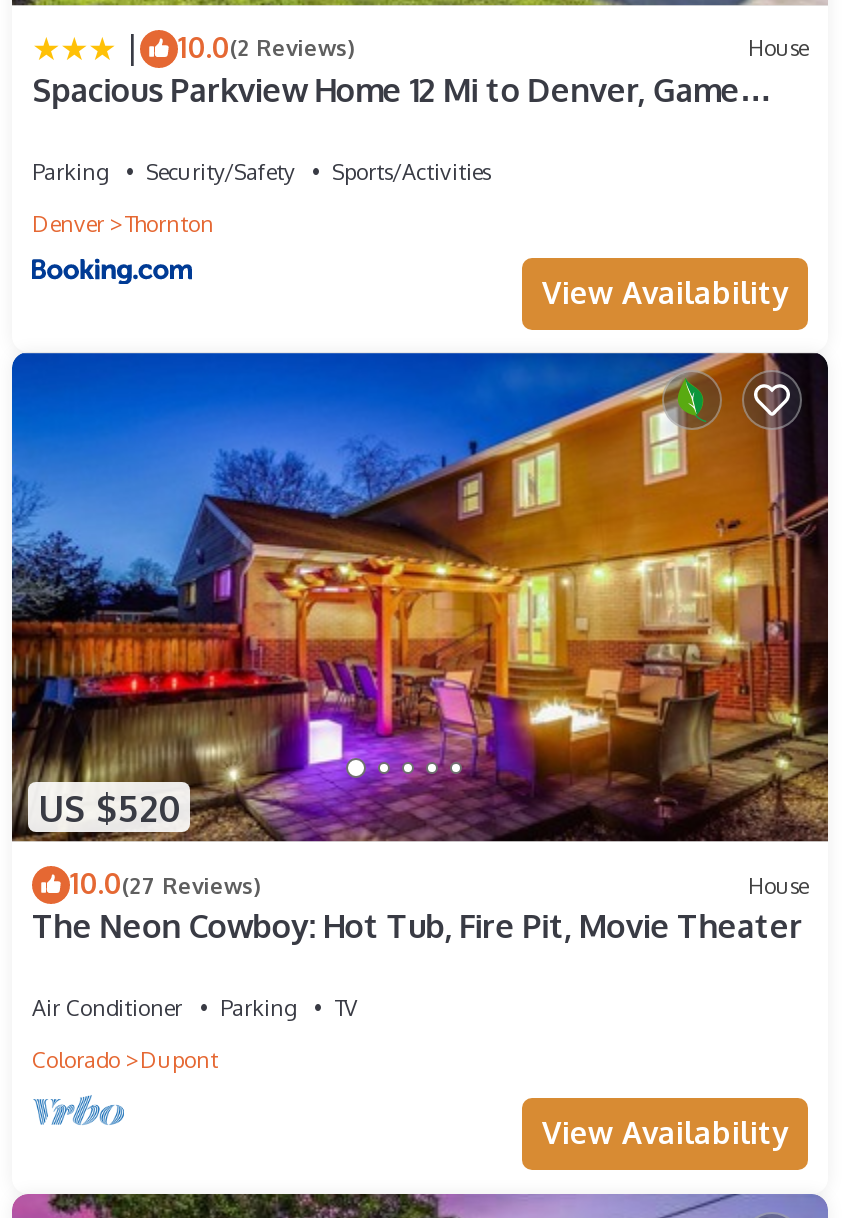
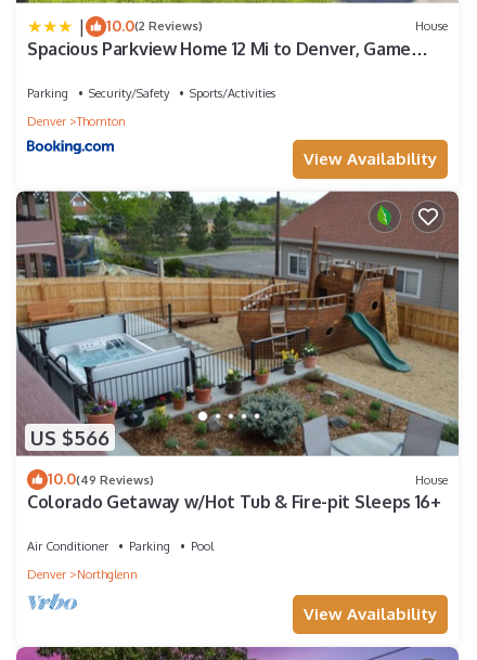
[10,350,830,842] [image] | US $520 -> [15,191,460,456] [image] | US $566
[70,866,262,900] 10.0(27 Reviews) -> [48,469,154,488] 10.0(49 Reviews)
[32,906,803,946] The Neon Cowboy: Hot Tub, Fire Pit, Movie Theater -> [27,491,441,513] Colorado Getaway w/Hot Tub & Fire-pit Sleeps 16+
[334,994,358,1022] TV -> [191,539,214,554] Pool
[32,1046,218,1074] Colorado | Dupont -> [27,567,138,582] Denver | Northglenn

